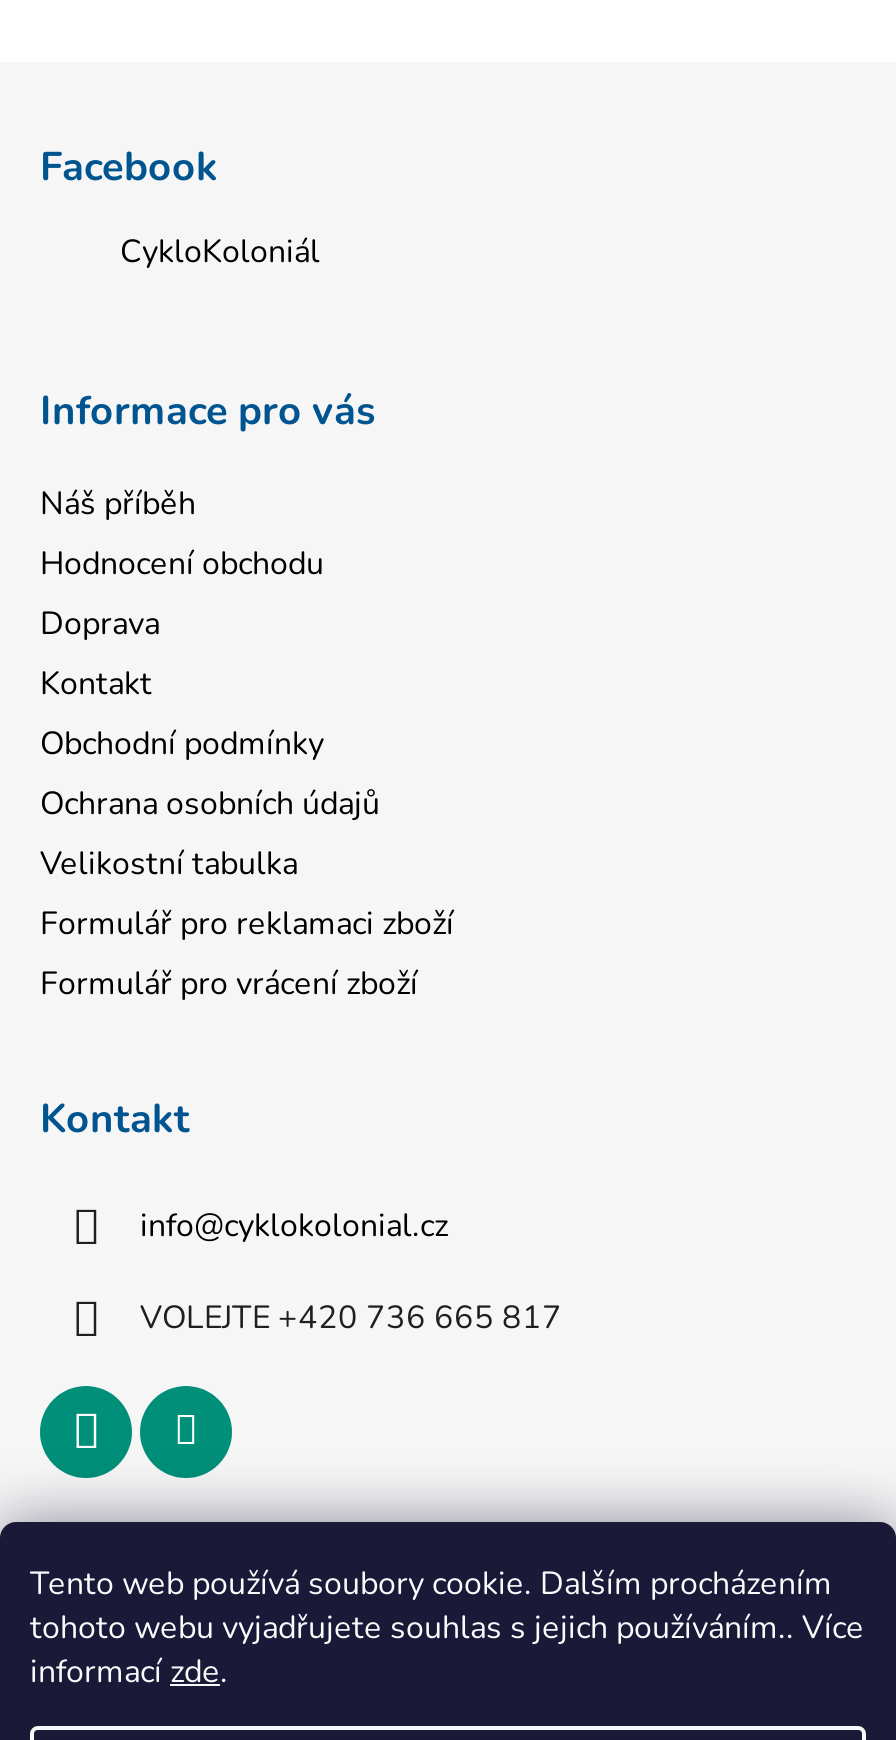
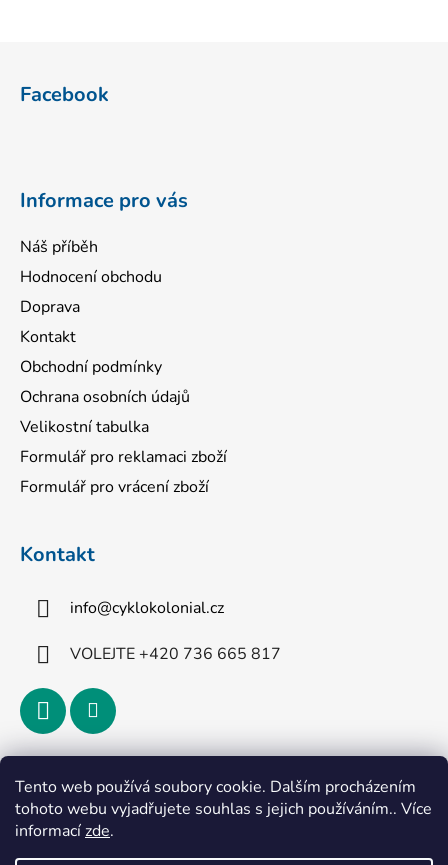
[120,230,320,274] CykloKoloniál -> none

